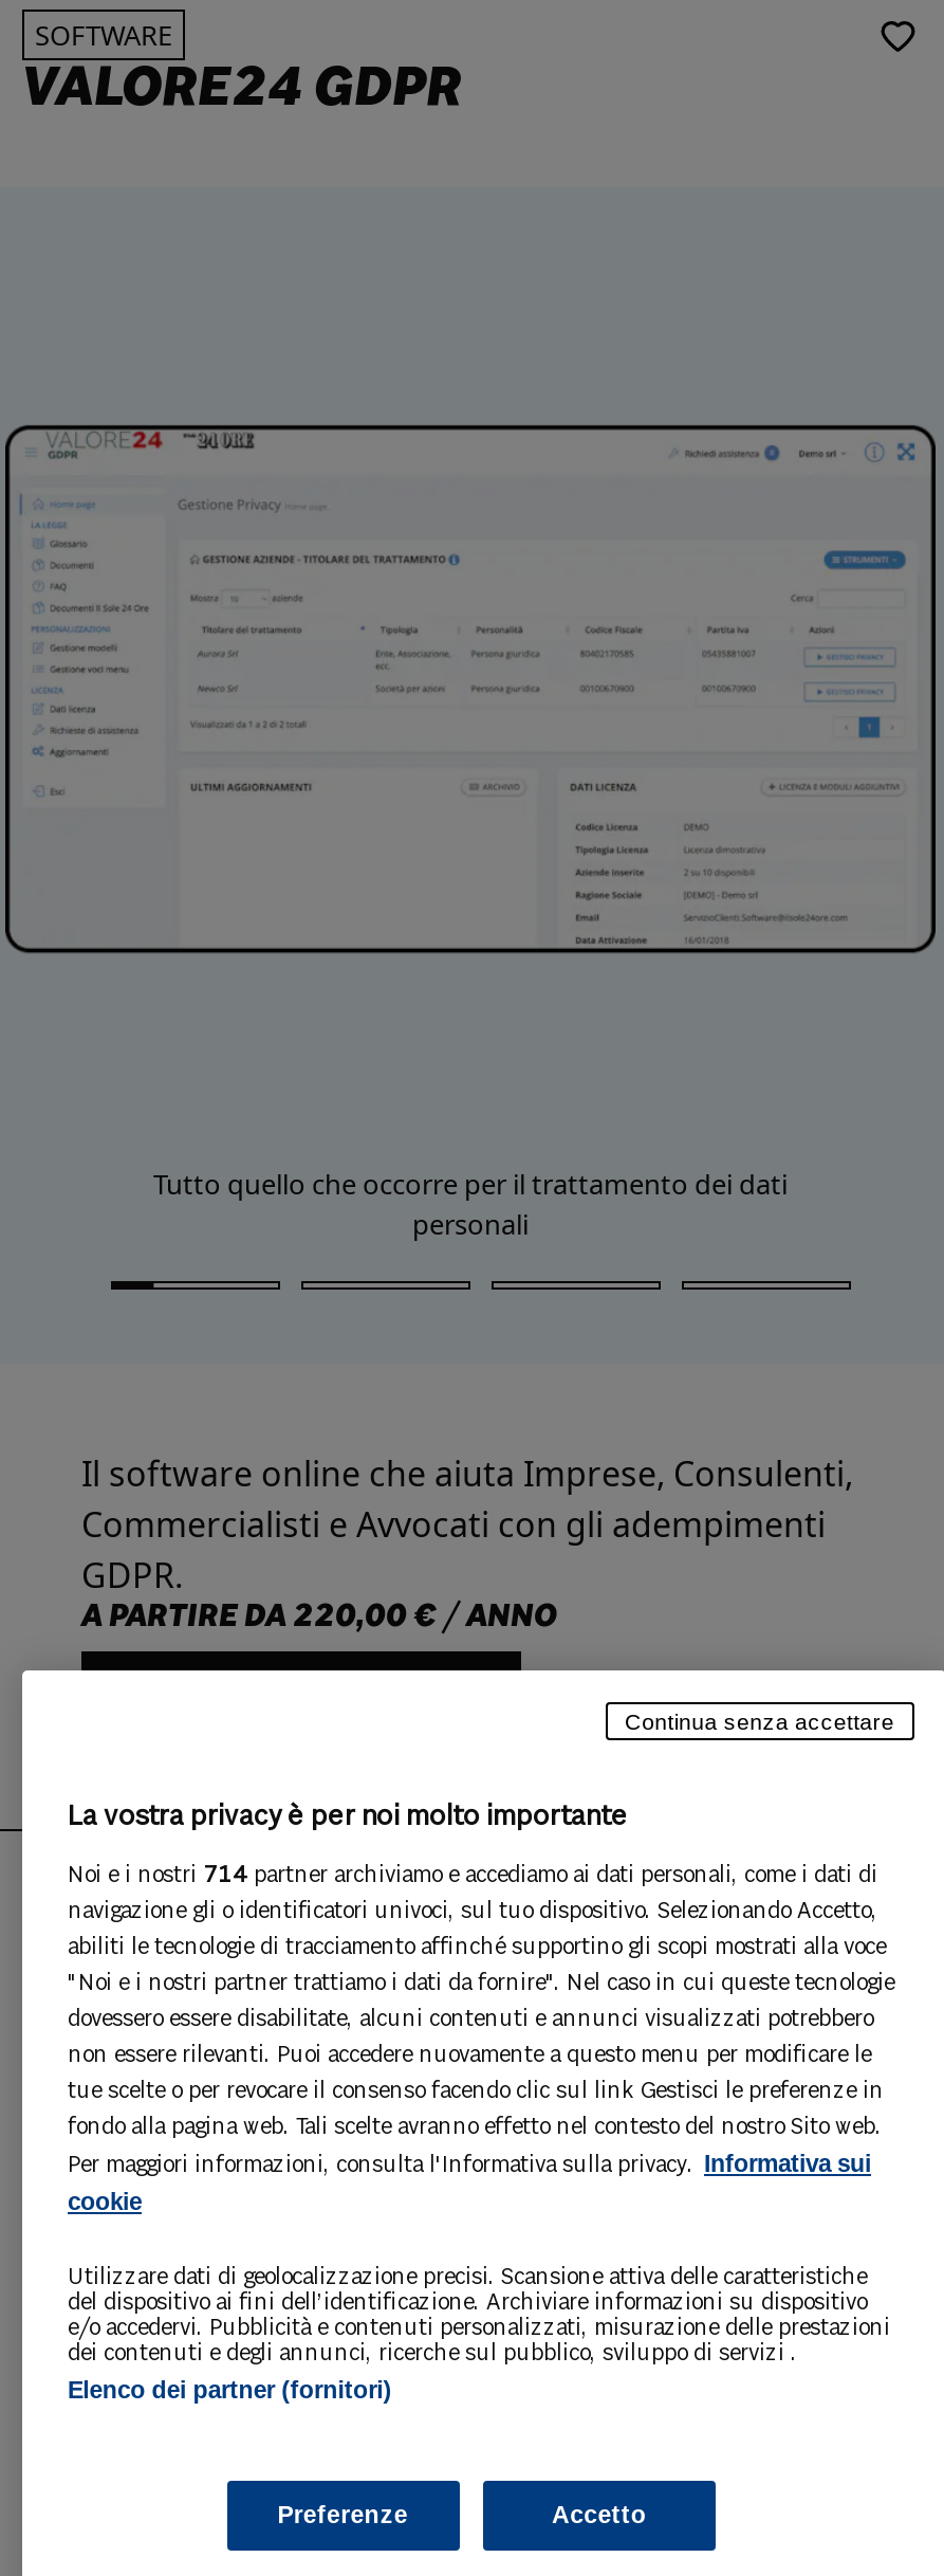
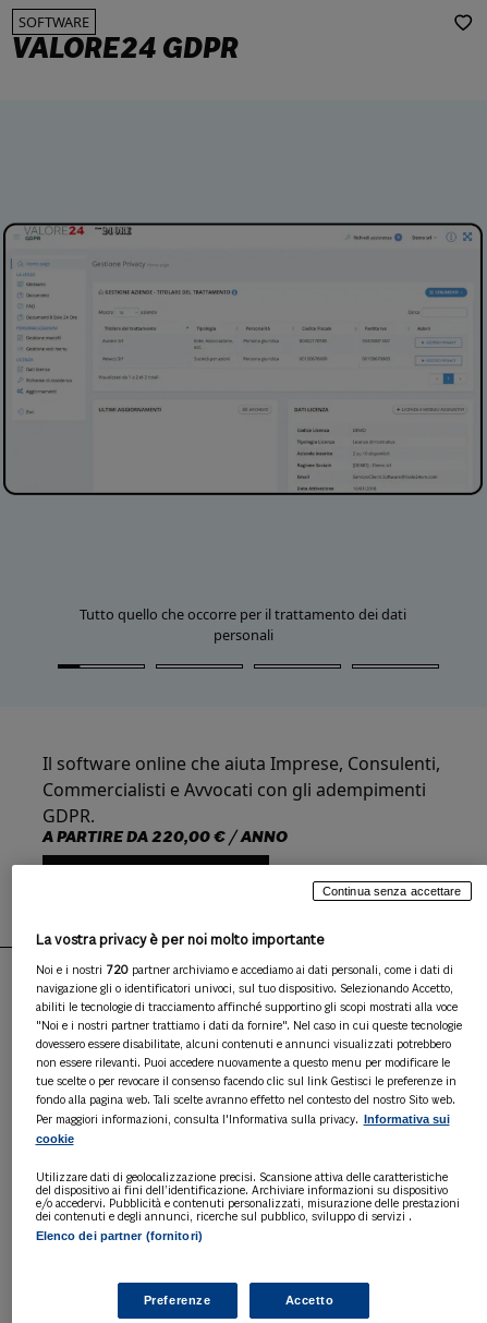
[68,1864,877,1889] Noi e i nostri 714 partner archiviamo e accediamo ai dati personali, come i dati di -> [35,964,453,978] Noi e i nostri 720 partner archiviamo e accediamo ai dati personali, come i dati di

